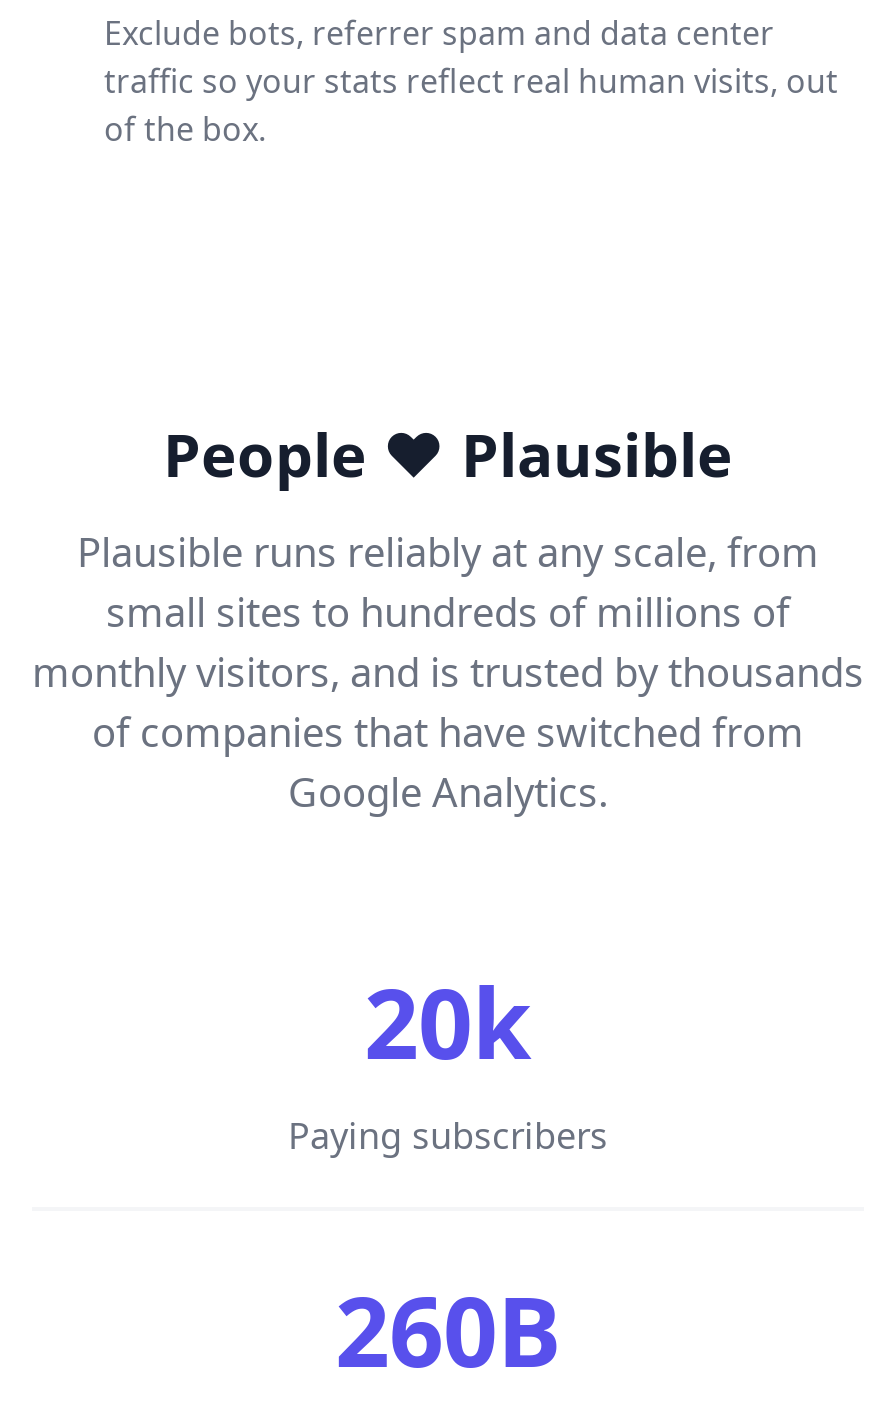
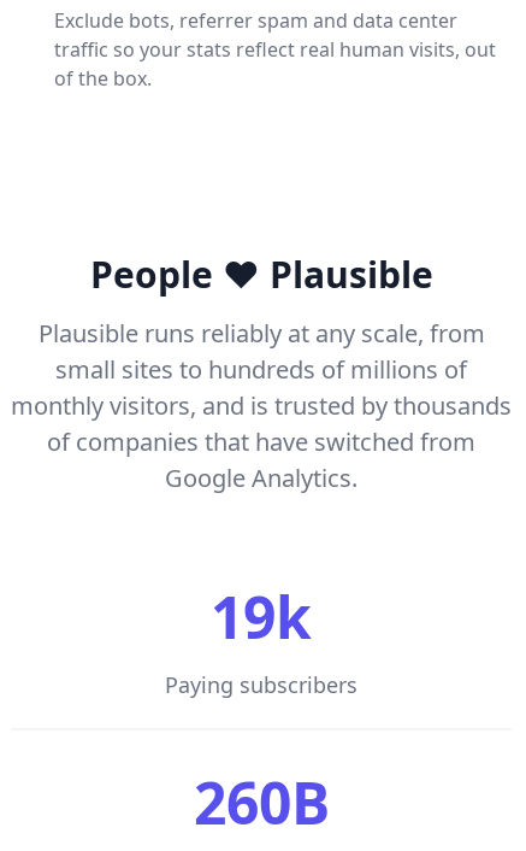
[364,958,532,1088] 20k -> [211,578,312,656] 19k

